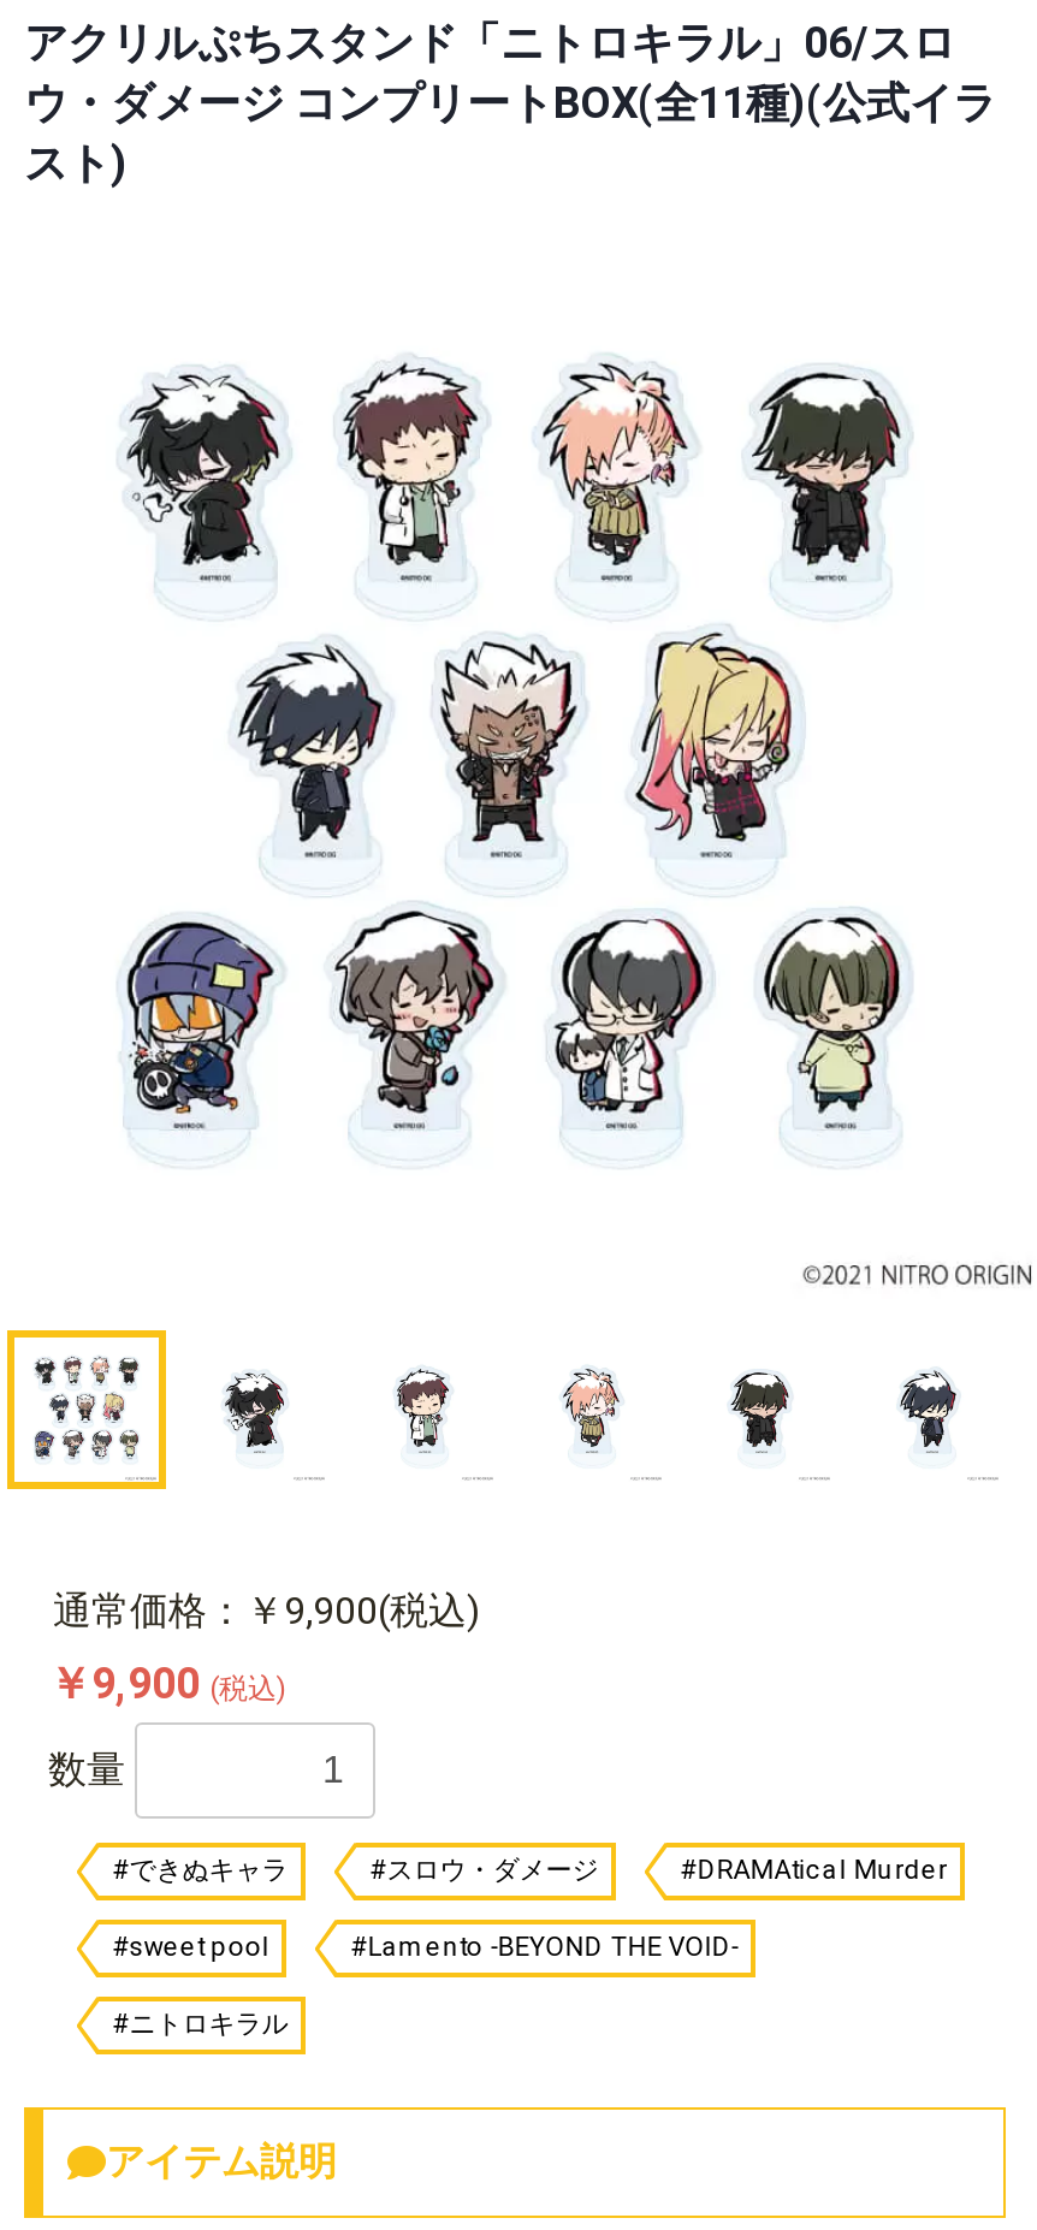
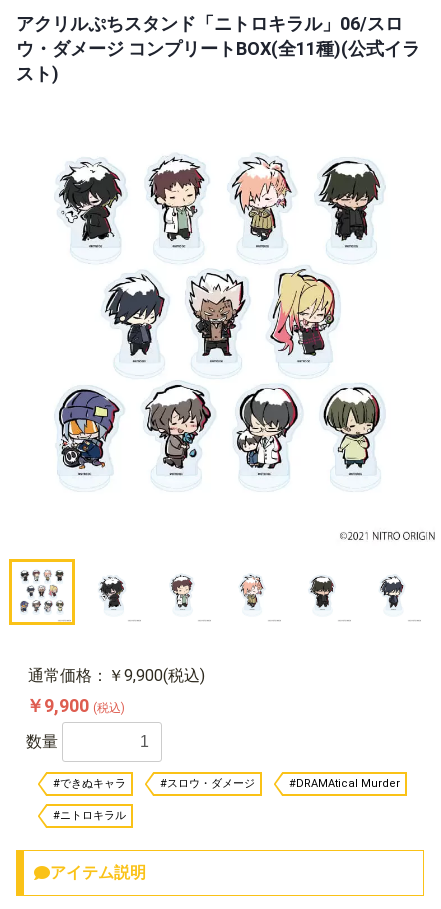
[112,1932,738,1963] #sweet pool | #Lamento -BEYOND THE VOID- -> none

